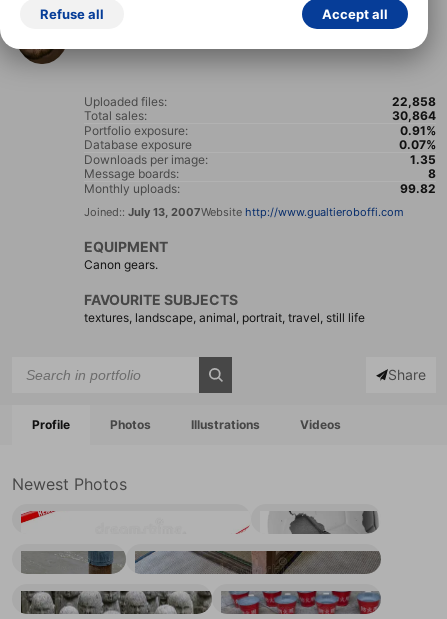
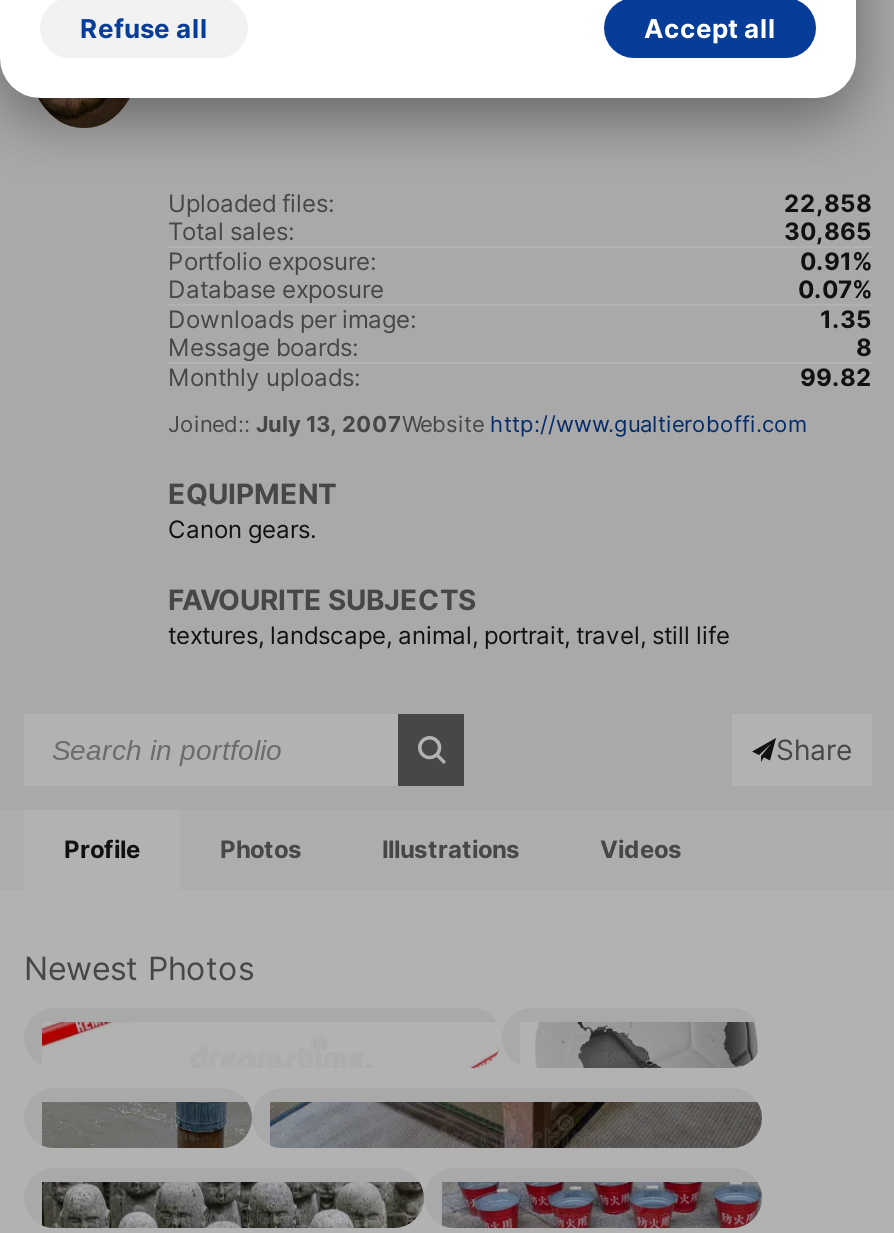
[392,108,436,123] 30,864 -> [784,217,872,247] 30,865

